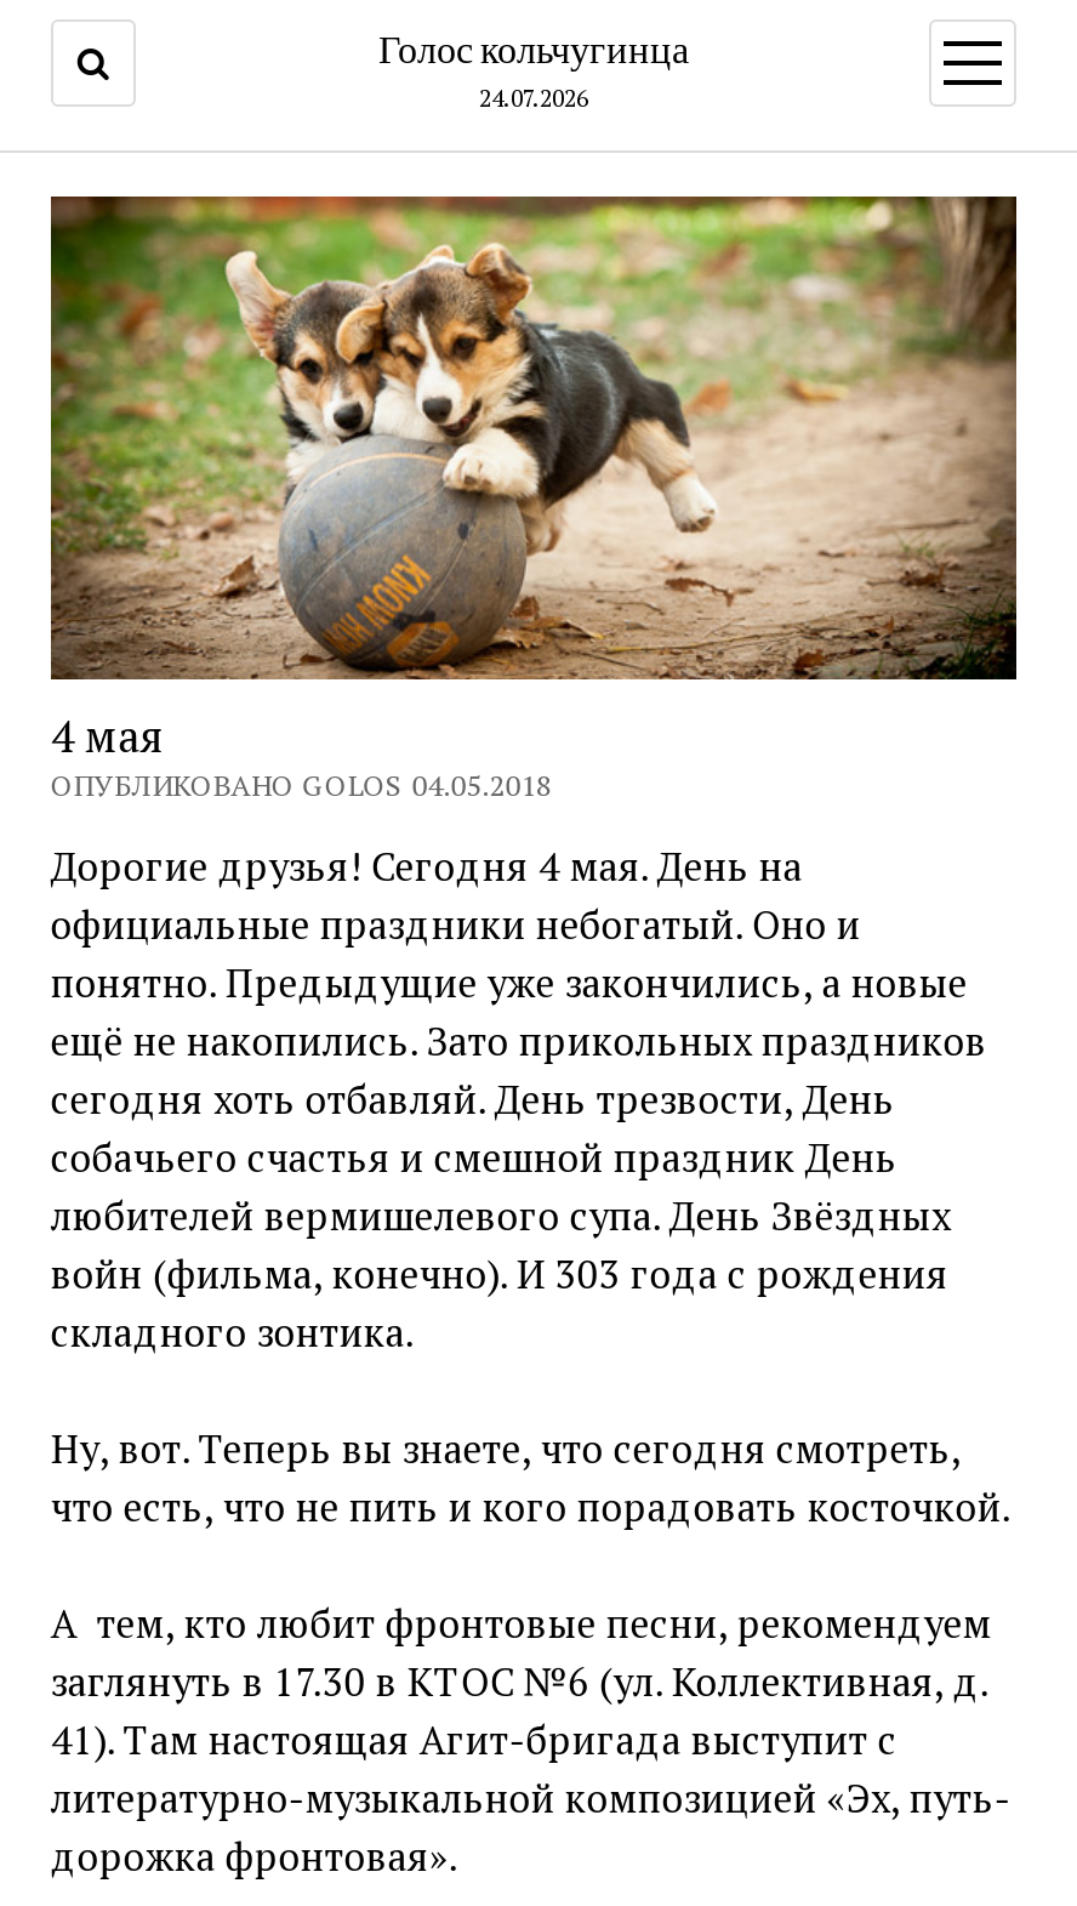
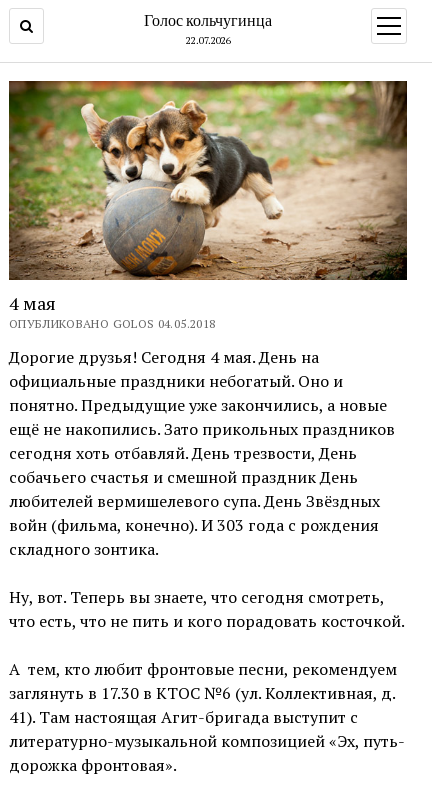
[479,83,588,114] 24.07.2026 -> [185,34,230,47] 22.07.2026

